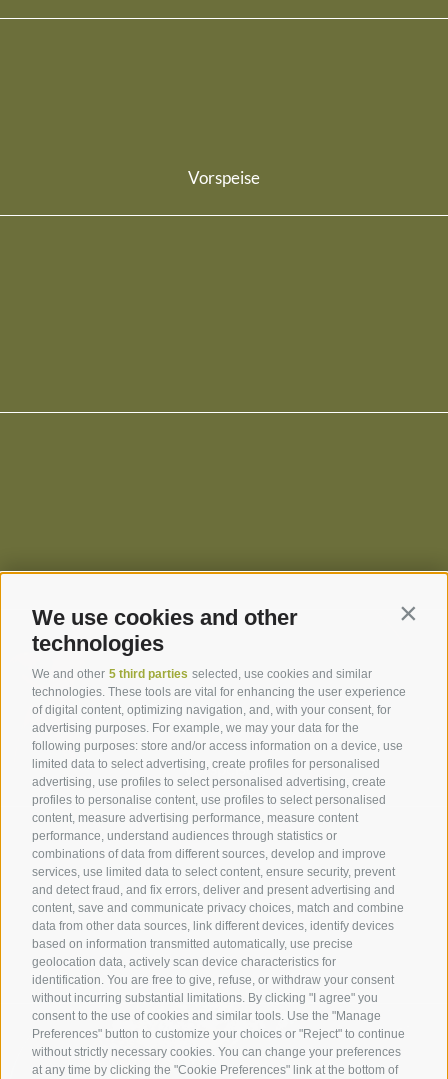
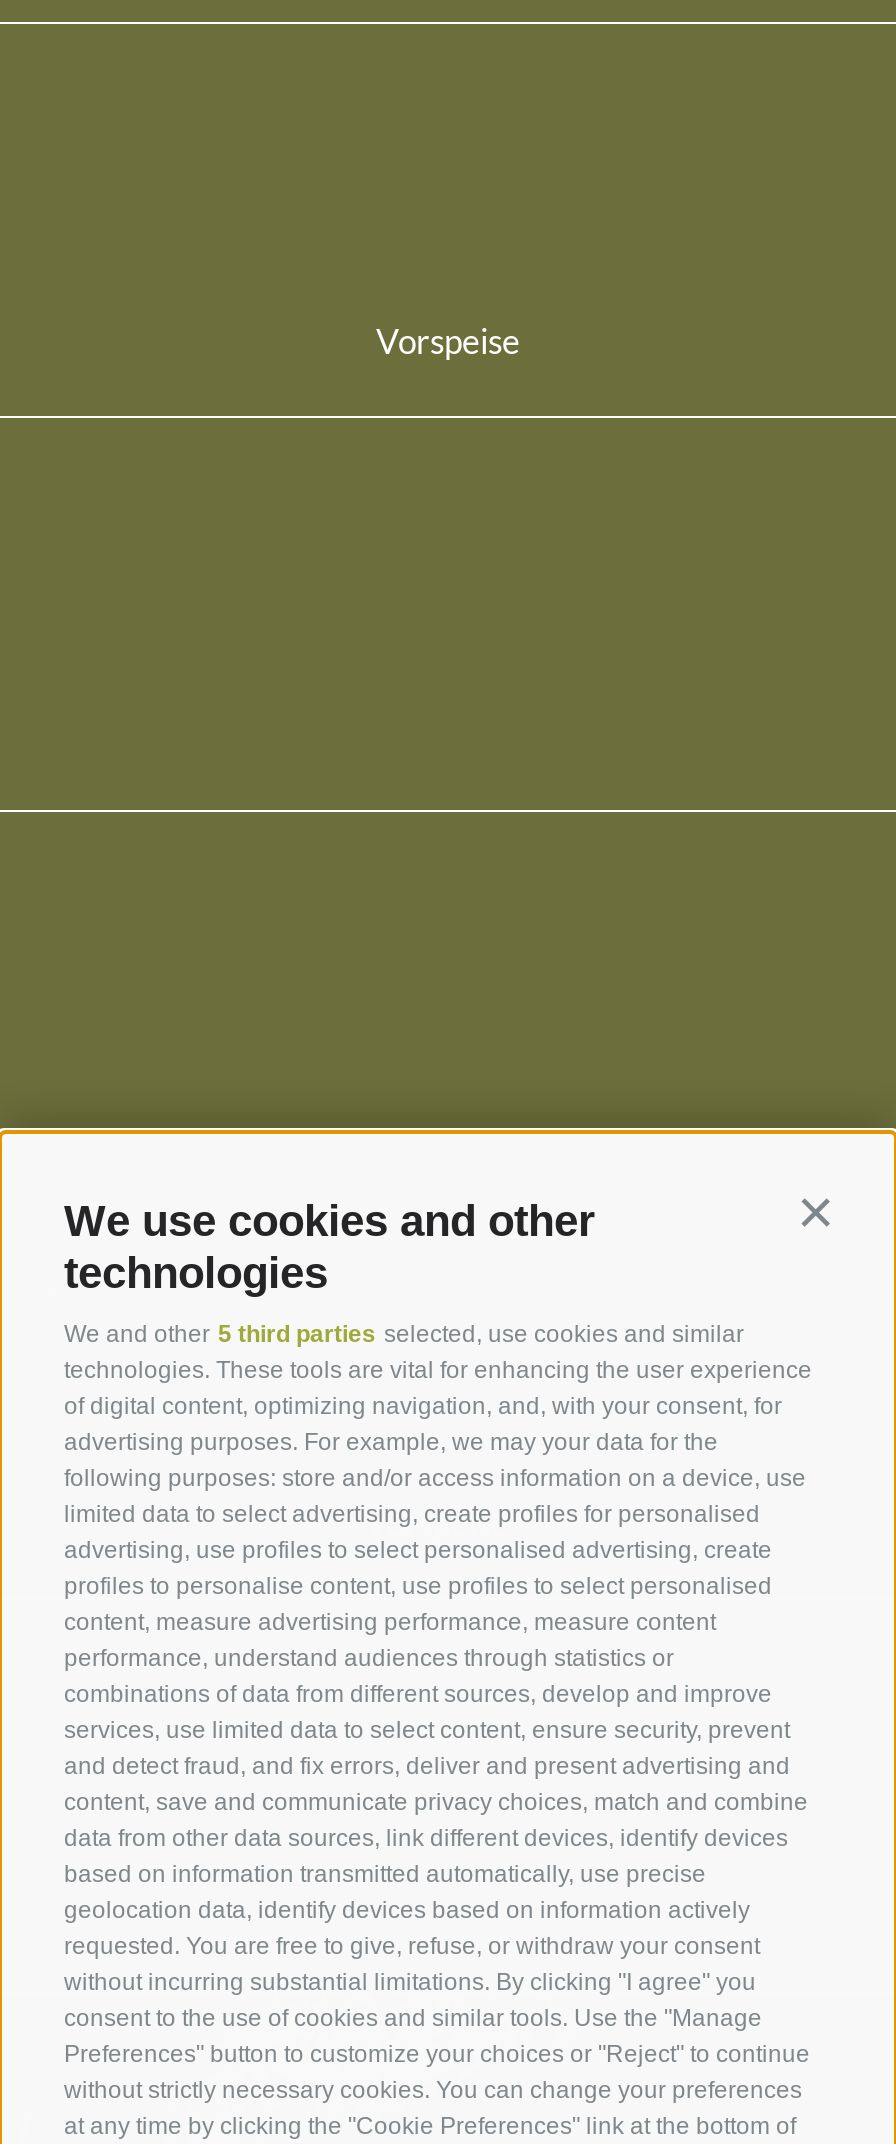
[32,955,394,987] geolocation data, actively scan device characteristics for | identification. You are free to give, refuse, or withdraw your consent -> [64,1896,760,1960] geolocation data, identify devices based on information actively | requested. You are free to give, refuse, or withdraw your consent

